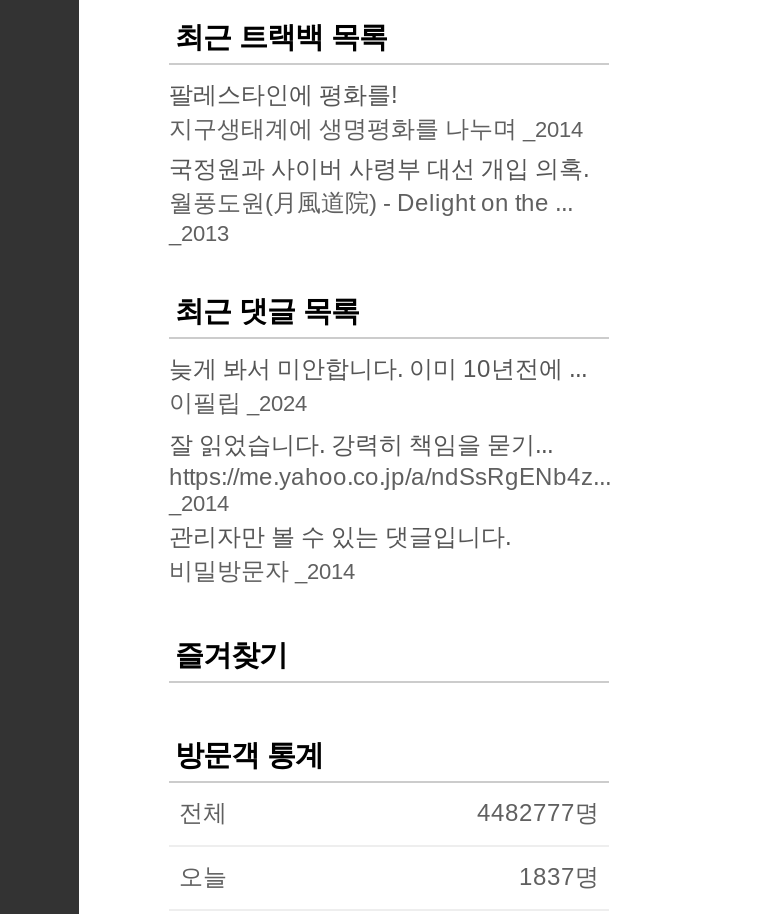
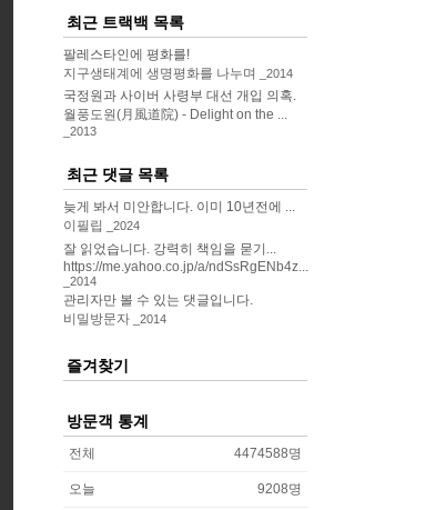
[477,798,599,826] 4482777명 -> [234,445,302,461] 4474588명
[519,862,599,890] 1837명 -> [257,481,302,496] 9208명

